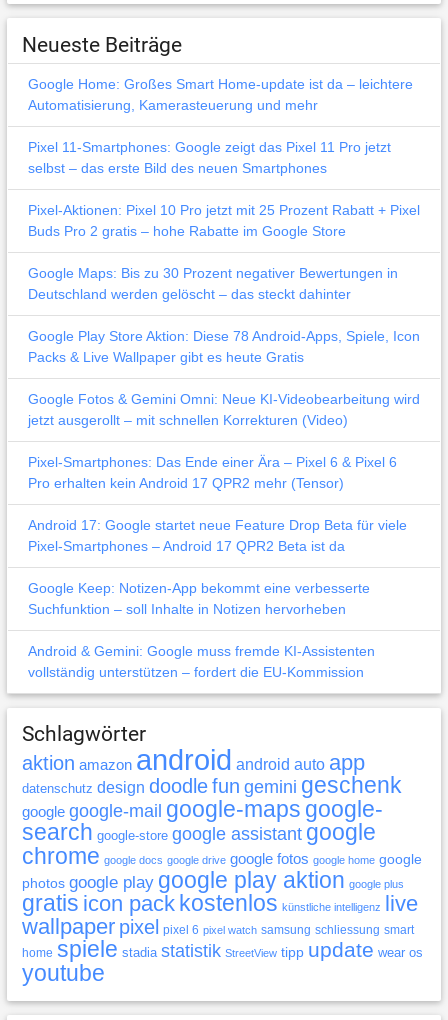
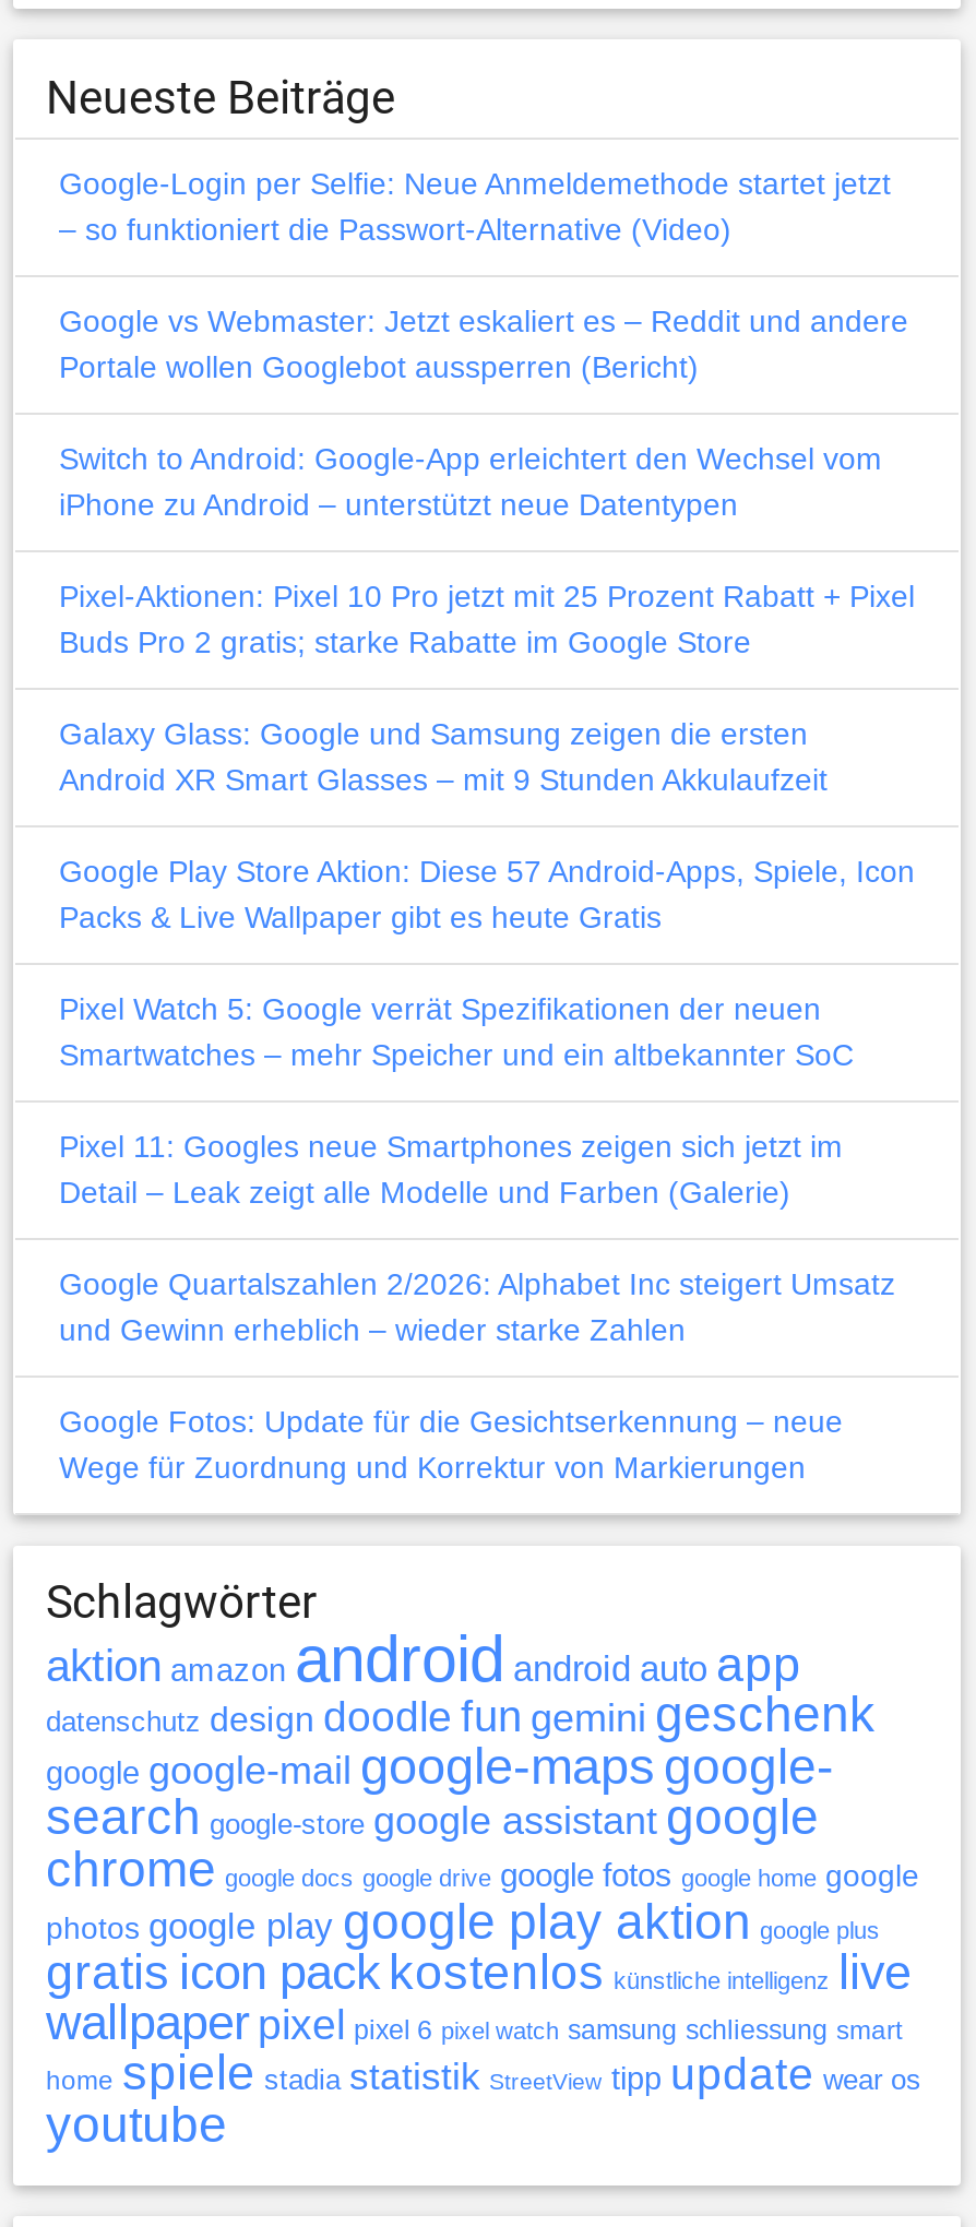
[28,76,413,176] Google Home: Großes Smart Home-update ist da – leichtere | Automatisierung, Kamerasteuerung und mehr | Pixel 11-Smartphones: Google zeigt das Pixel 11 Pro jetzt | selbst – das erste Bild des neuen Smartphones -> [59,165,908,521] Google-Login per Selfie: Neue Anmeldemethode startet jetzt | – so funktioniert die Passwort-Alternative (Video) | Google vs Webmaster: Jetzt eskaliert es – Reddit und andere | Portale wollen Googlebot aussperren (Bericht) | Switch to Android: Google-App erleichtert den Wechsel vom | iPhone zu Android – unterstützt neue Datentypen
moved [28,202,420,218] -> [59,578,915,613]: Pixel-Aktionen: Pixel 10 Pro jetzt mit 25 Prozent Rabatt + Pixel
[28,223,346,239] Buds Pro 2 gratis – hohe Rabatte im Google Store -> [59,624,751,658] Buds Pro 2 gratis; starke Rabatte im Google Store
[28,265,398,302] Google Maps: Bis zu 30 Prozent negativer Bewertungen in | Deutschland werden gelöscht – das steckt dahinter -> [59,715,828,796] Galaxy Glass: Google und Samsung zeigen die ersten | Android XR Smart Glasses – mit 9 Stunden Akkulaufzeit
[28,328,420,344] Google Play Store Aktion: Diese 78 Android-Apps, Spiele, Icon -> [59,853,915,888] Google Play Store Aktion: Diese 57 Android-Apps, Spiele, Icon
moved [28,349,304,365] -> [59,899,662,934]: Packs & Live Wallpaper gibt es heute Gratis
[28,391,420,680] Google Fotos & Gemini Omni: Neue KI-Videobearbeitung wird | jetzt ausgerollt – mit schnellen Korrekturen (Video) | Pixel-Smartphones: Das Ende einer Ära – Pixel 6 & Pixel 6 | Pro erhalten kein Android 17 QPR2 mehr (Tensor) | Android 17: Google startet neue Feature Drop Beta für viele | Pixel-Smartphones – Android 17 QPR2 Beta ist da | Google Keep: Notizen-App bekommt eine verbesserte | Suchfunktion – soll Inhalte in Notizen hervorheben | Android & Gemini: Google muss fremde KI-Assistenten | vollständig unterstützen – fordert die EU-Kommission -> [59,990,895,1484] Pixel Watch 5: Google verrät Spezifikationen der neuen | Smartwatches – mehr Speicher und ein altbekannter SoC | Pixel 11: Googles neue Smartphones zeigen sich jetzt im | Detail – Leak zeigt alle Modelle und Farben (Galerie) | Google Quartalszahlen 2/2026: Alphabet Inc steigert Umsatz | und Gewinn erheblich – wieder starke Zahlen | Google Fotos: Update für die Gesichtserkennung – neue | Wege für Zuordnung und Korrektur von Markierungen

